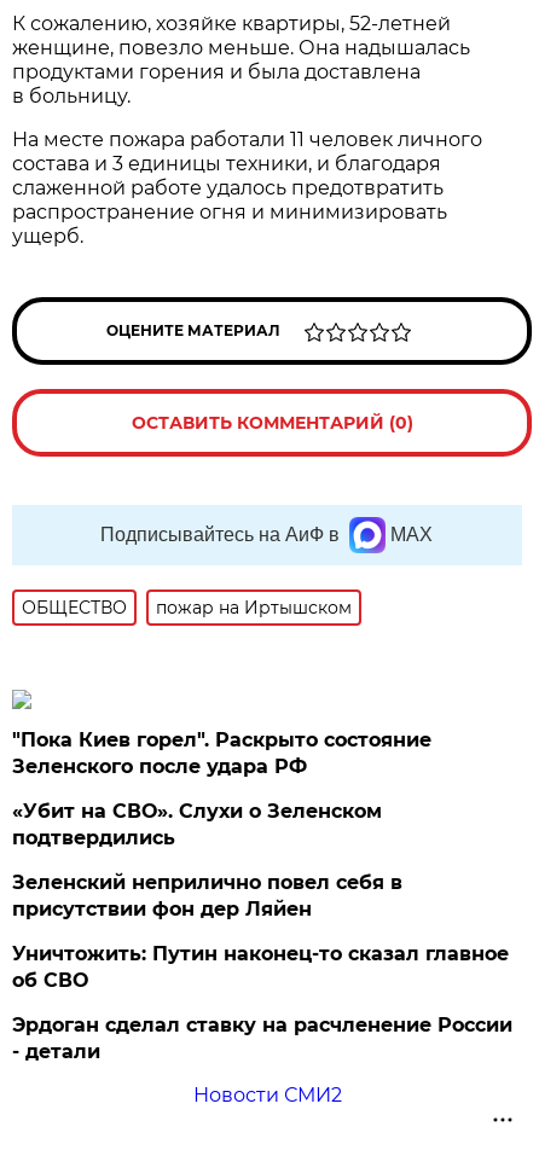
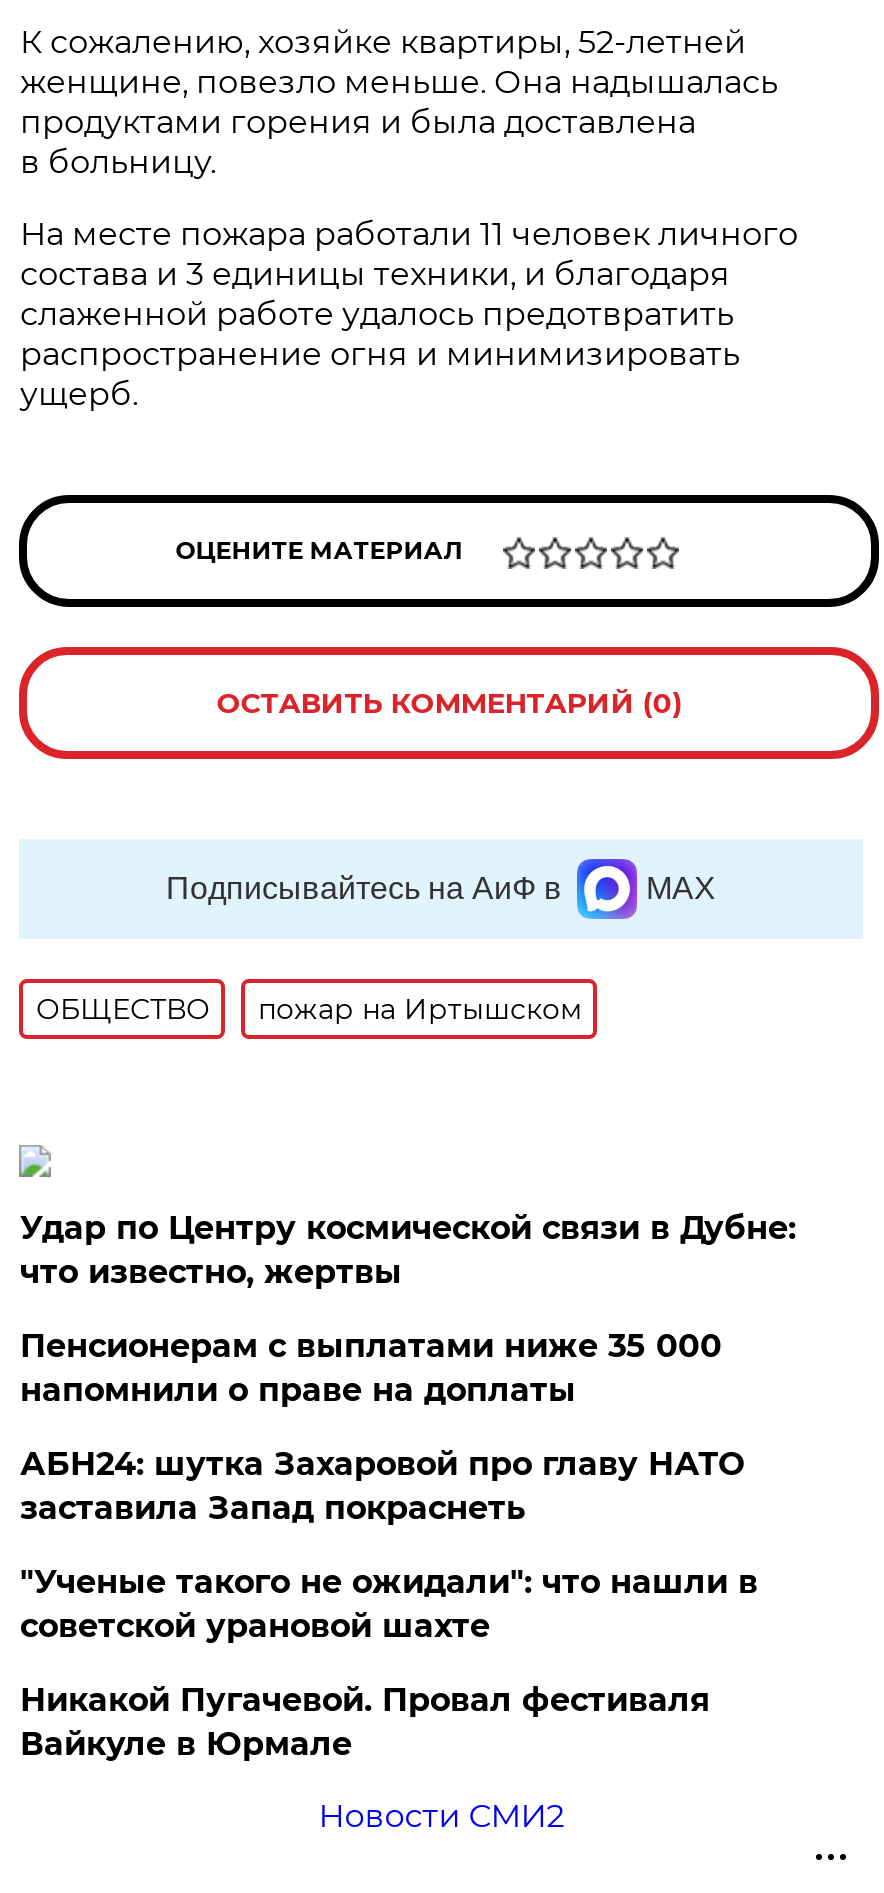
[13,728,432,778] "Пока Киев горел". Раскрыто состояние | Зеленского после удара РФ -> [20,1209,796,1291] Удар по Центру космической связи в Дубне: | что известно, жертвы
[13,800,382,849] «Убит на СВО». Слухи о Зеленском | подтвердились -> [20,1327,722,1409] Пенсионерам с выплатами ниже 35 000 | напомнили о праве на доплаты
[13,871,403,920] Зеленский неприлично повел cебя в | присутствии фон дер Ляйен -> [20,1445,744,1527] АБН24: шутка Захаровой про главу НАТО | заставила Запад покраснеть
[13,942,509,992] Уничтожить: Путин наконец-то сказал главное | об СВО -> [20,1563,758,1645] "Ученые такого не ожидали": что нашли в | советской урановой шахте
[13,1013,513,1063] Эрдоган сделал ставку на расчленение России | - детали -> [20,1681,710,1763] Никакой Пугачевой. Провал фестиваля | Вайкуле в Юрмале

